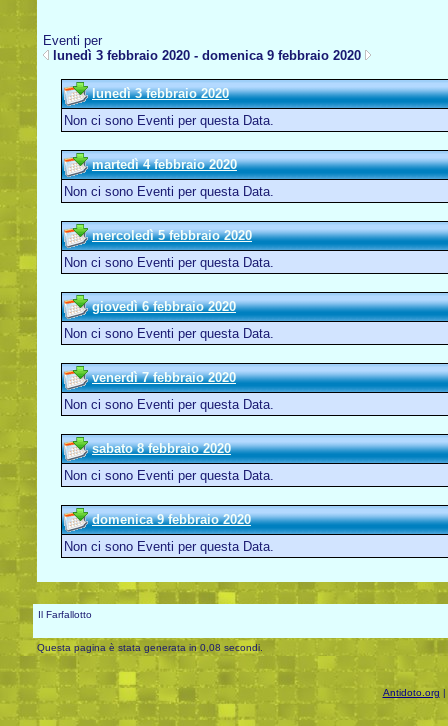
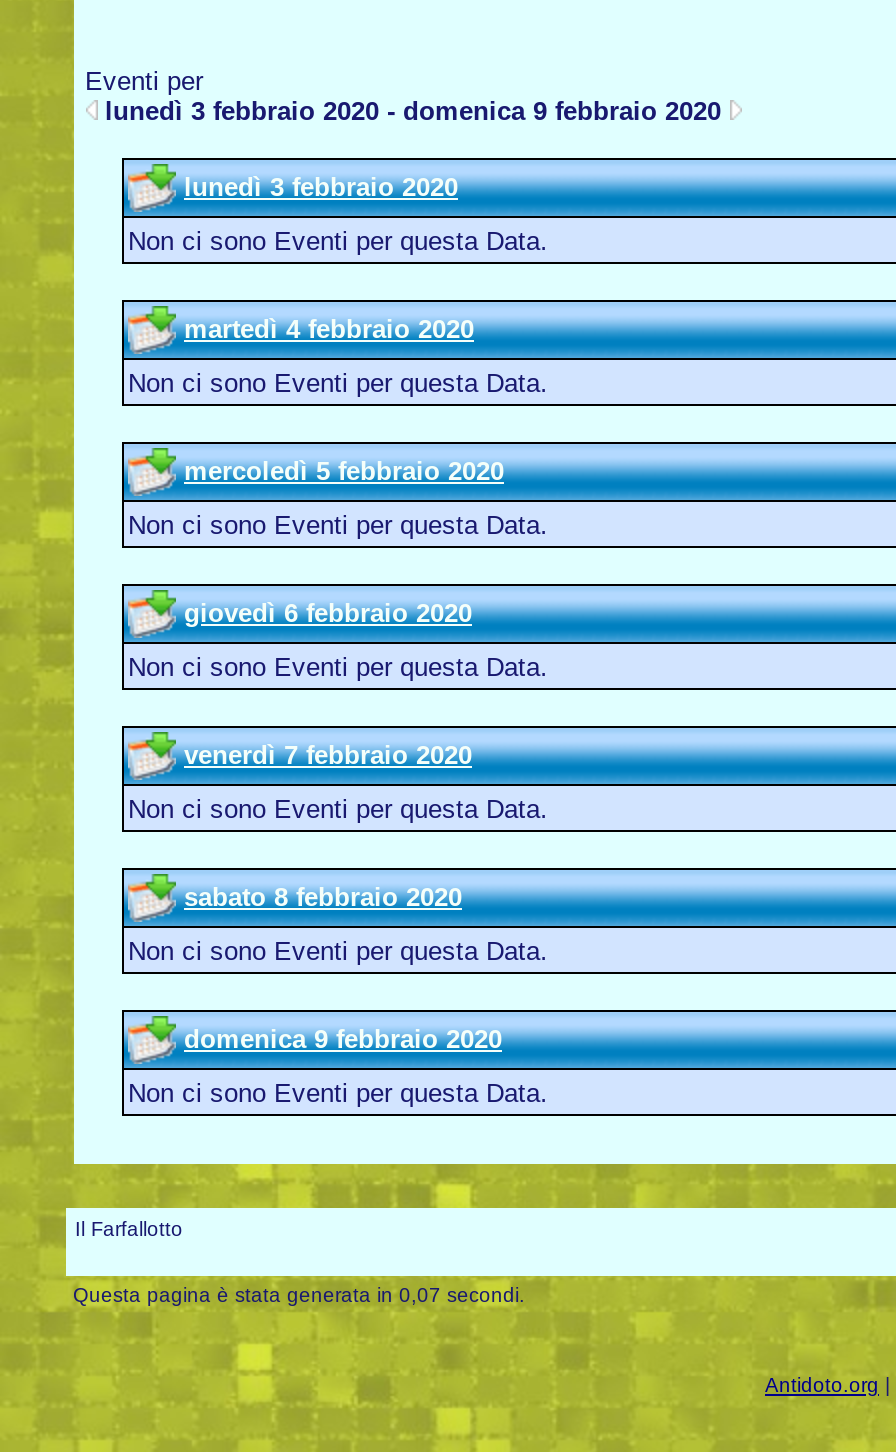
[36,642,262,653] Questa pagina è stata generata in 0,08 secondi. -> [73,1284,525,1306] Questa pagina è stata generata in 0,07 secondi.

